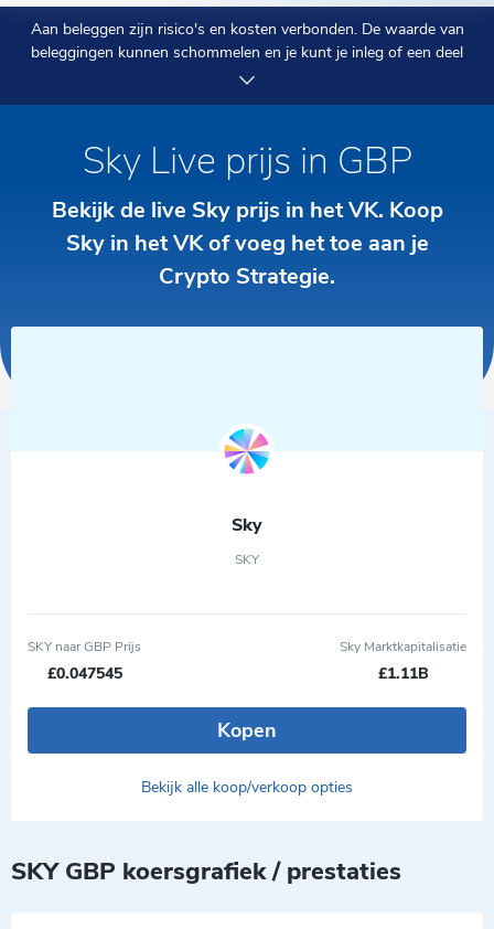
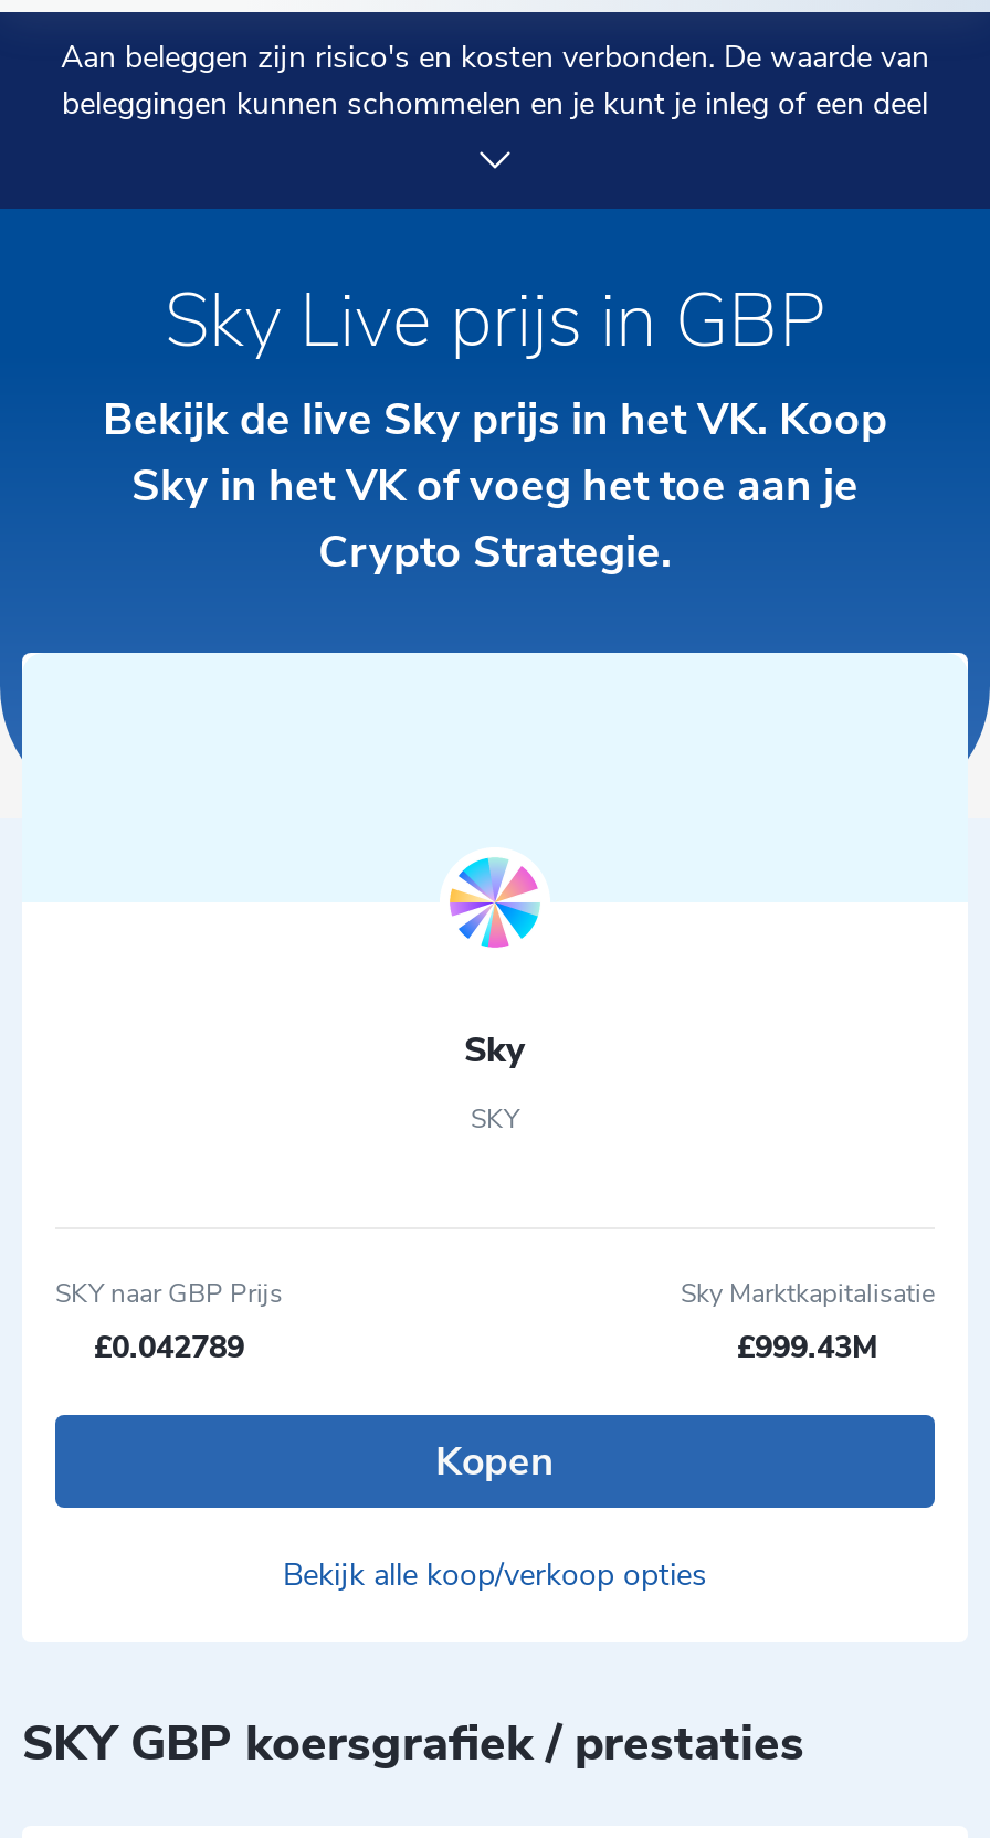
[47,663,122,684] £0.047545 -> [94,1327,244,1369] £0.042789
[378,663,428,684] £1.11B -> [737,1327,878,1369] £999.43M

